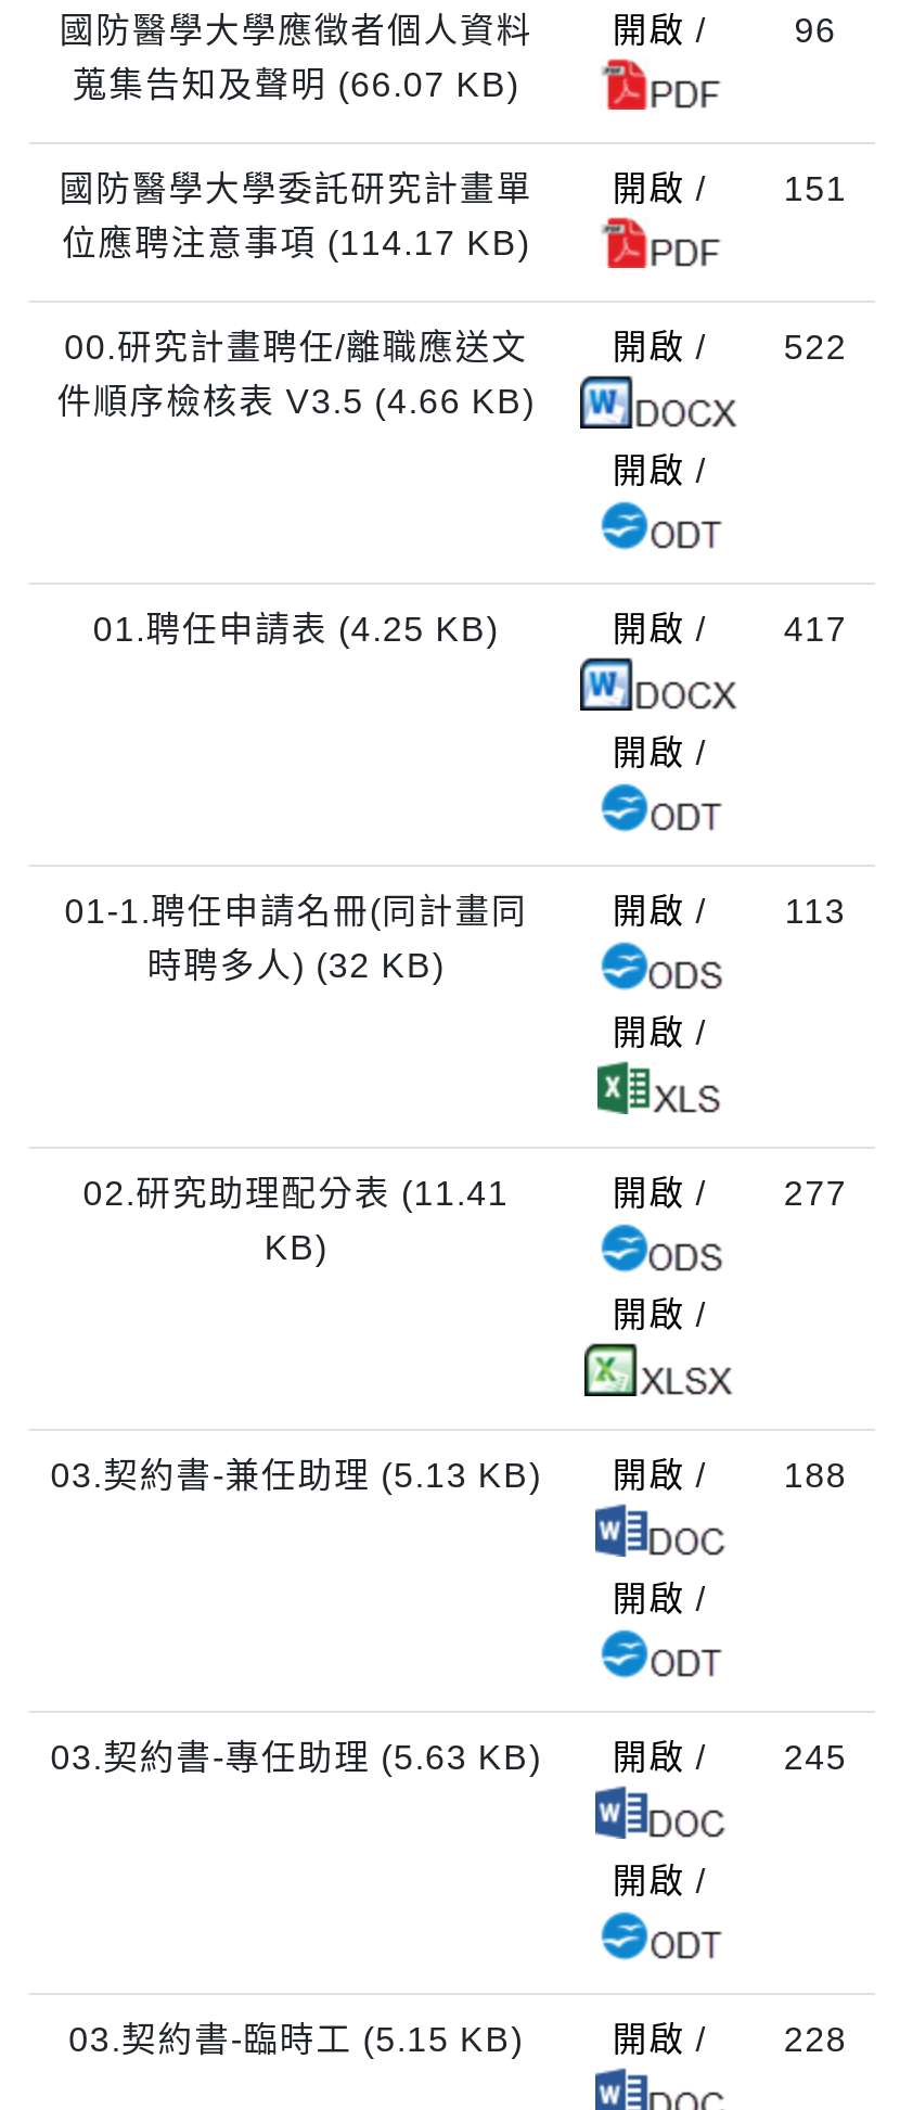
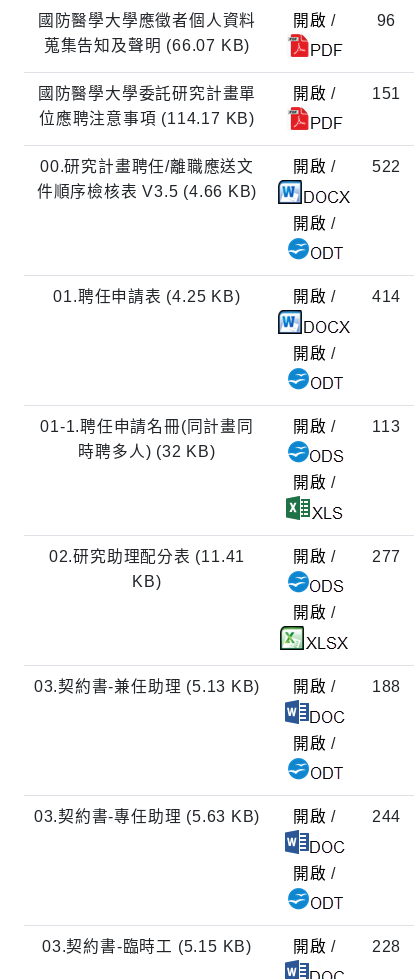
[784,612,847,649] 417 -> [372,288,401,305] 414
[784,1740,847,1777] 245 -> [372,808,401,825] 244

